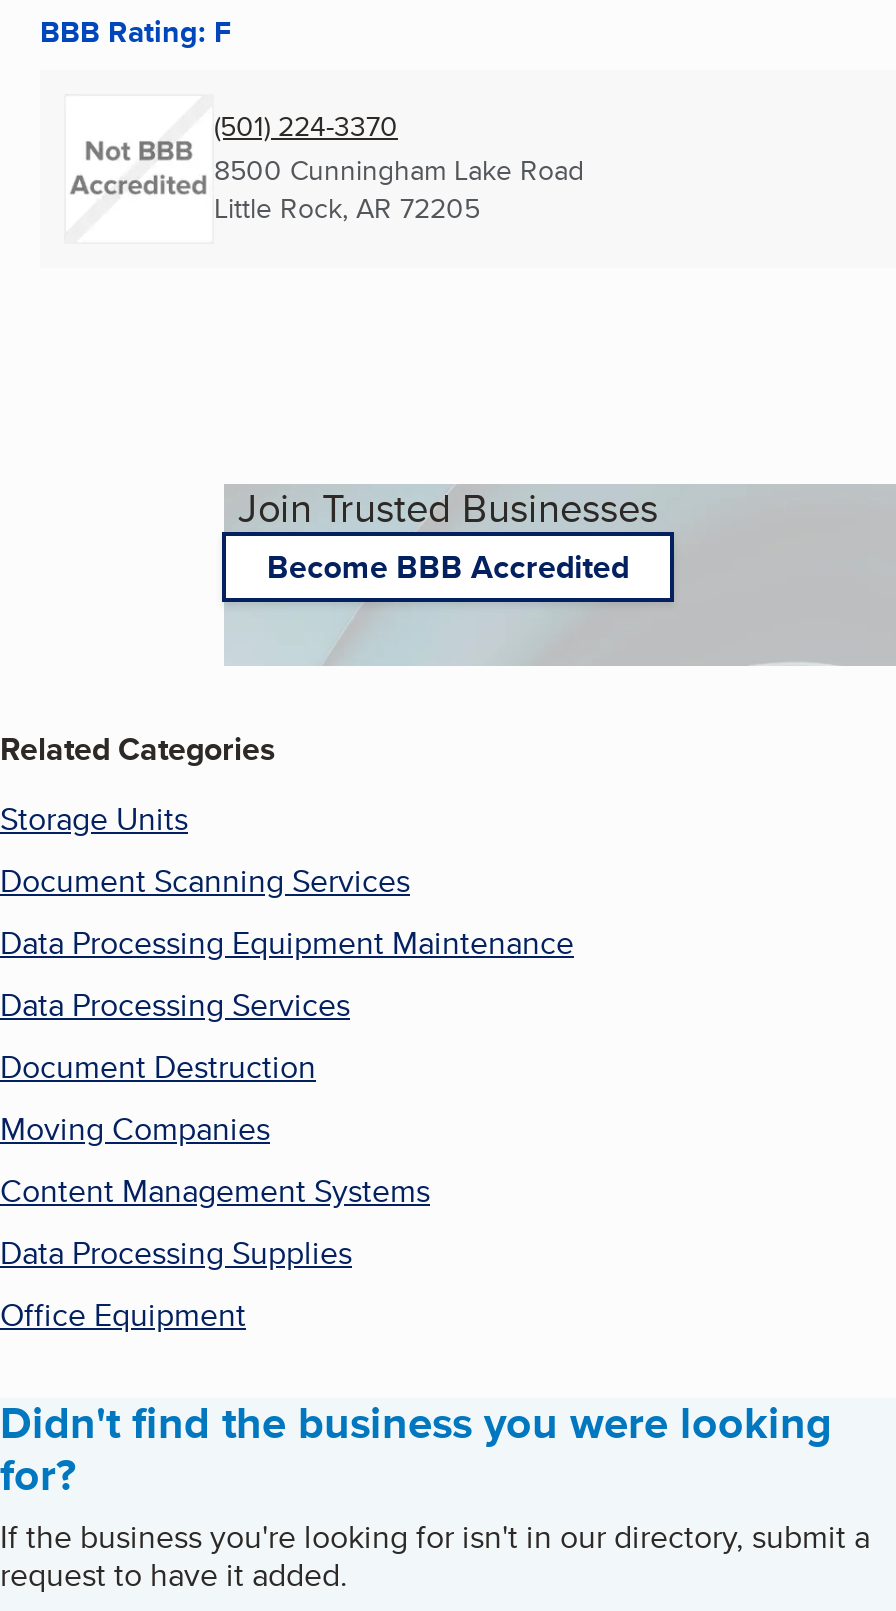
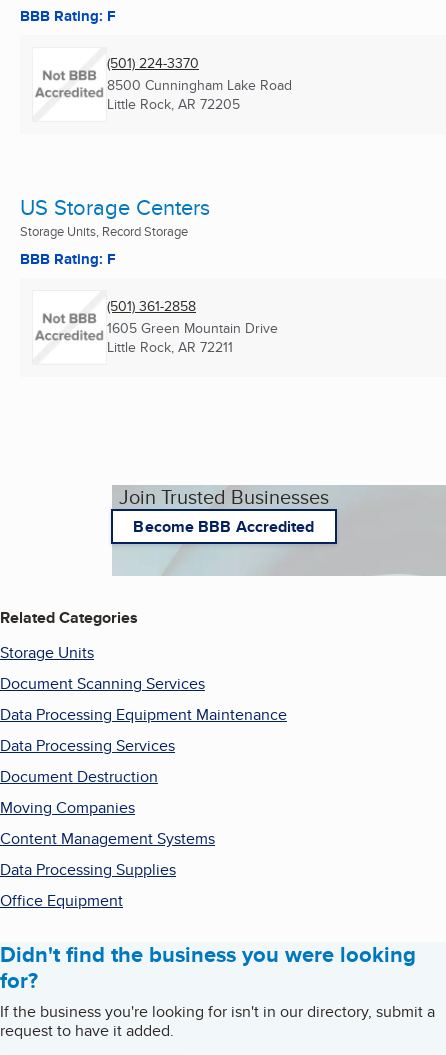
none -> [20,191,278,357] US Storage Centers | Storage Units, Record Storage | BBB Rating: F | (501) 361-2858 | 1605 Green Mountain Drive | Little Rock, AR 72211

